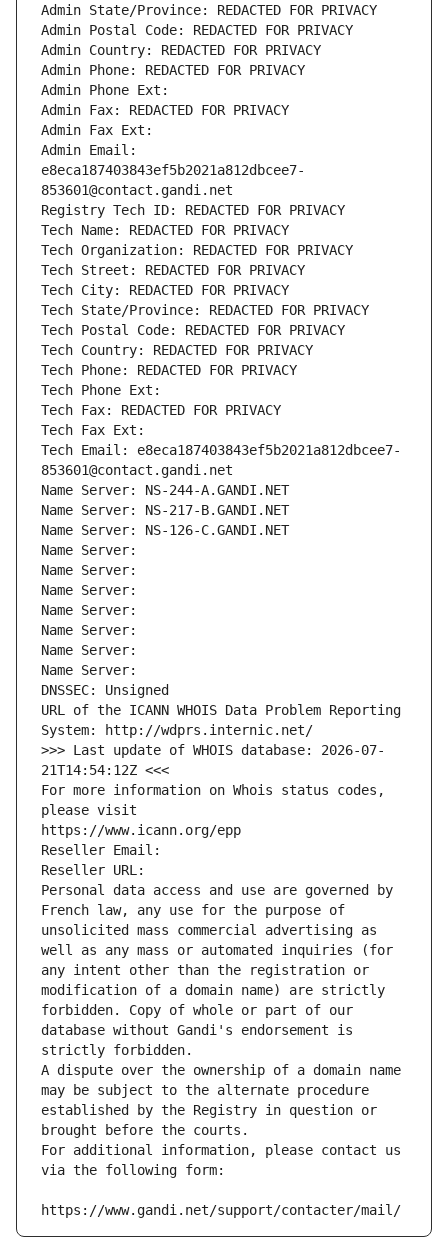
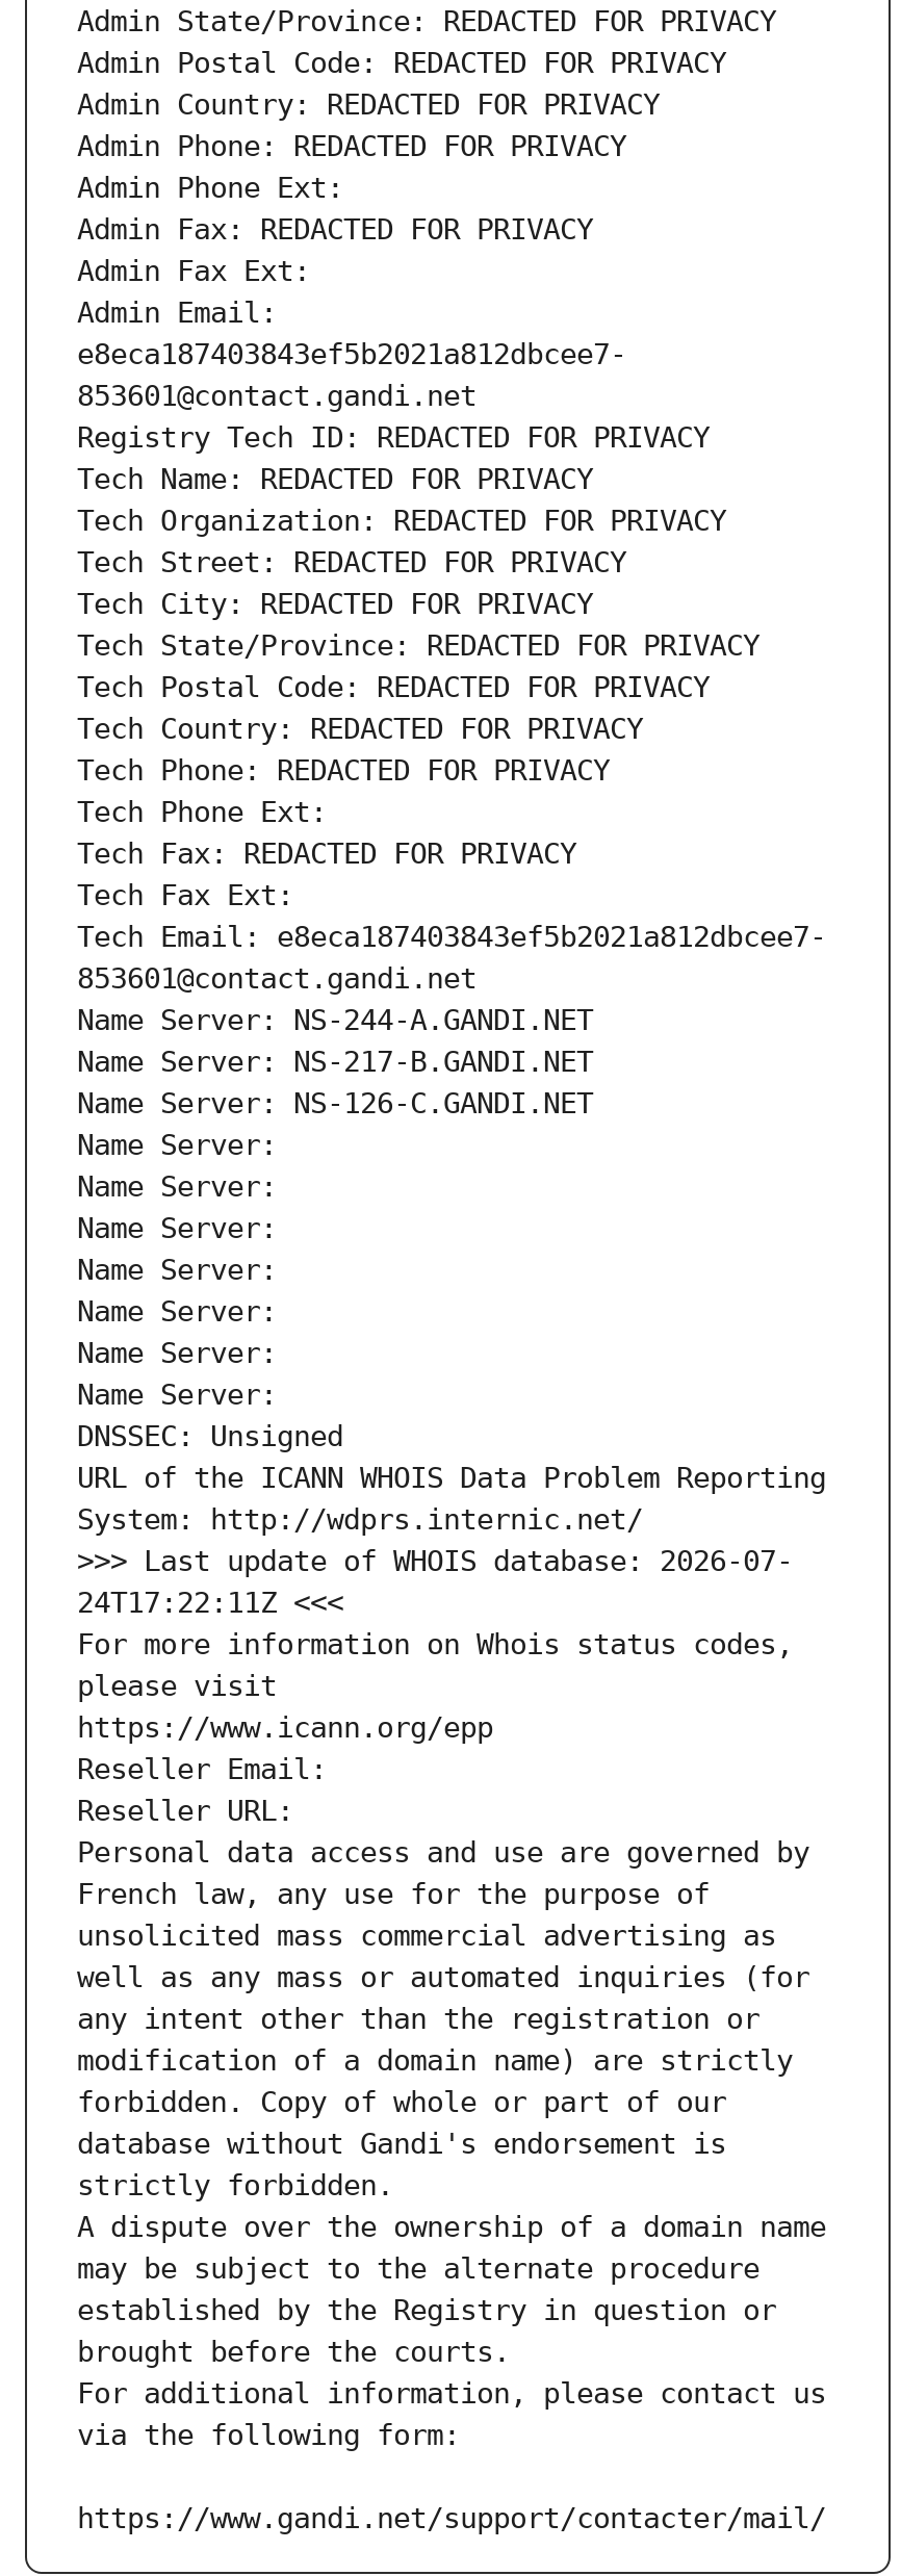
[41,762,169,778] 21T14:54:12Z <<< -> [77,1586,343,1620] 24T17:22:11Z <<<

